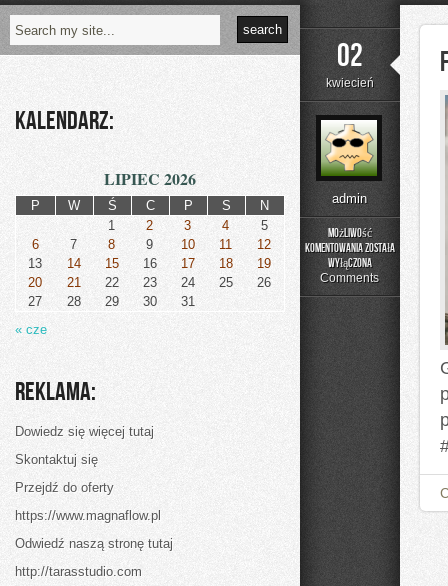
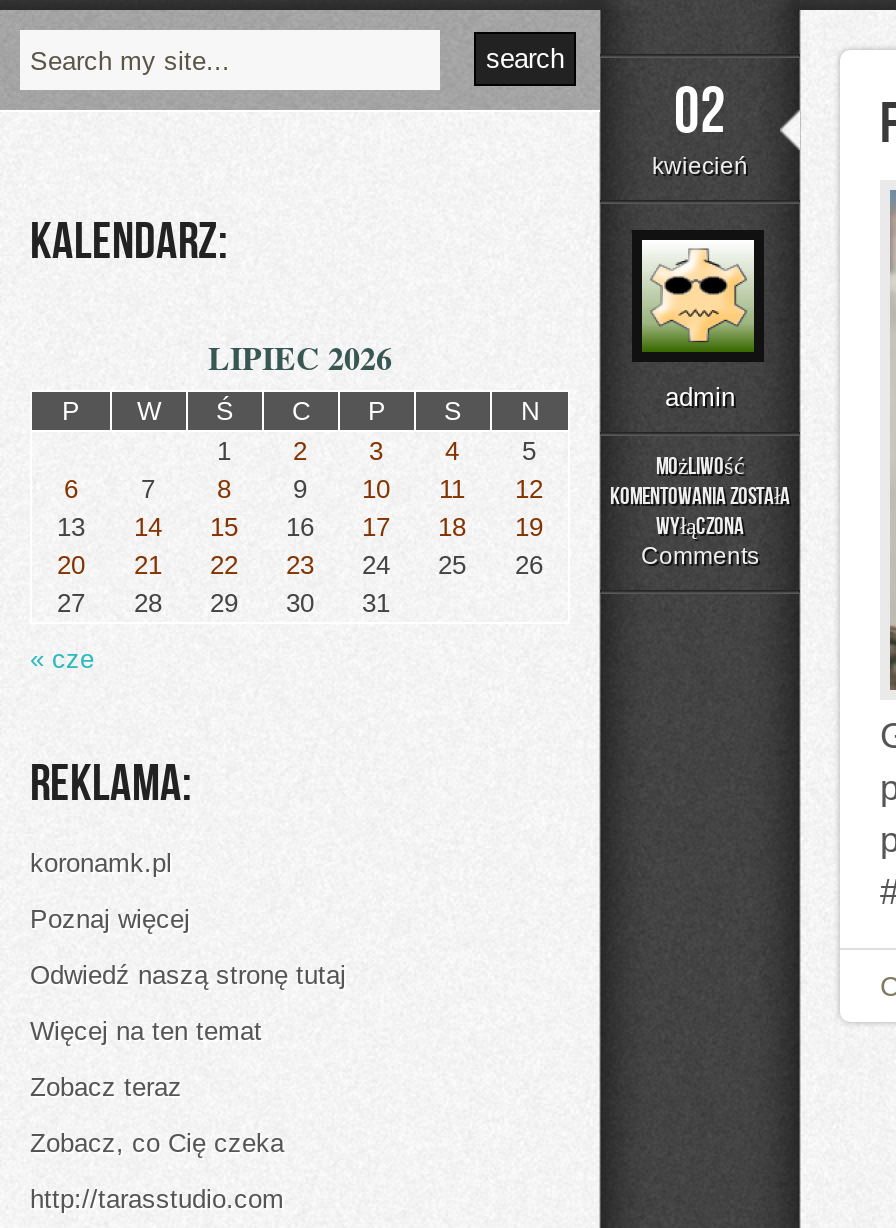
[15,424,161,523] Dowiedz się więcej tutaj | Skontaktuj się | Przejdź do oferty | https://www.magnaflow.pl -> [30,848,190,934] koronamk.pl | Poznaj więcej
none -> [30,1016,284,1158] Więcej na ten temat | Zobacz teraz | Zobacz, co Cię czeka
moved [15,536,173,551] -> [30,960,346,990]: Odwiedź naszą stronę tutaj

